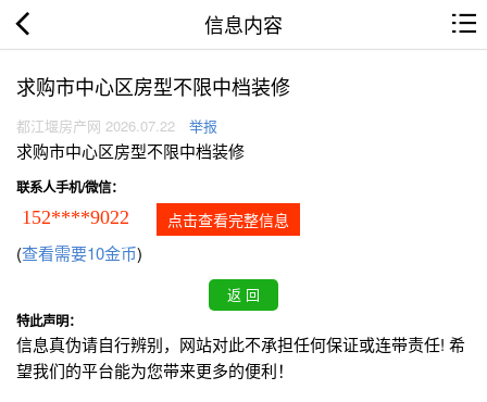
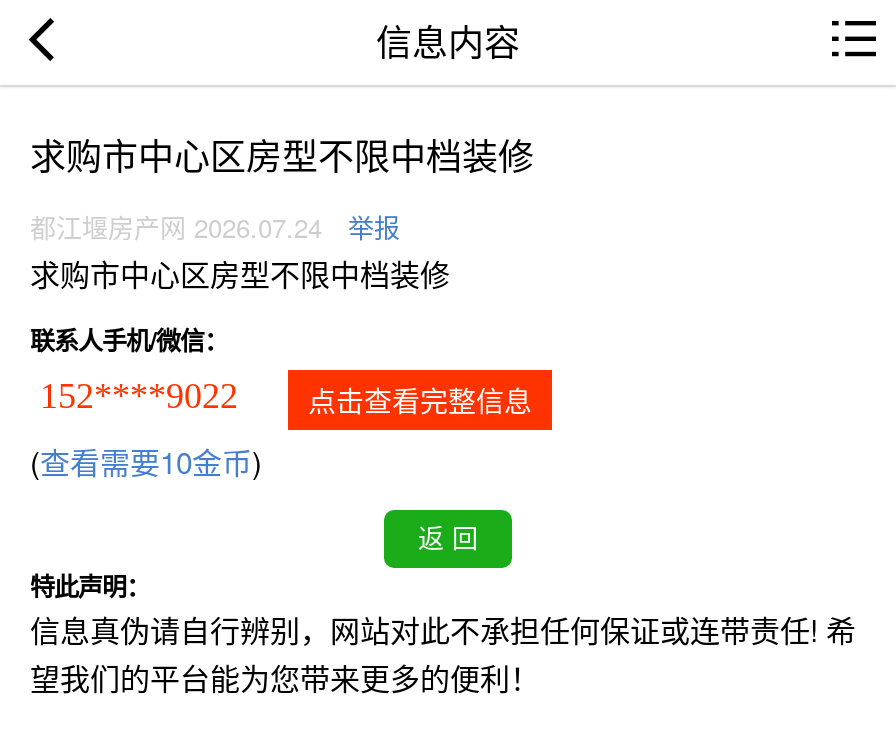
[16,115,175,136] 都江堰房产网 2026.07.22 -> [30,208,322,246] 都江堰房产网 2026.07.24

